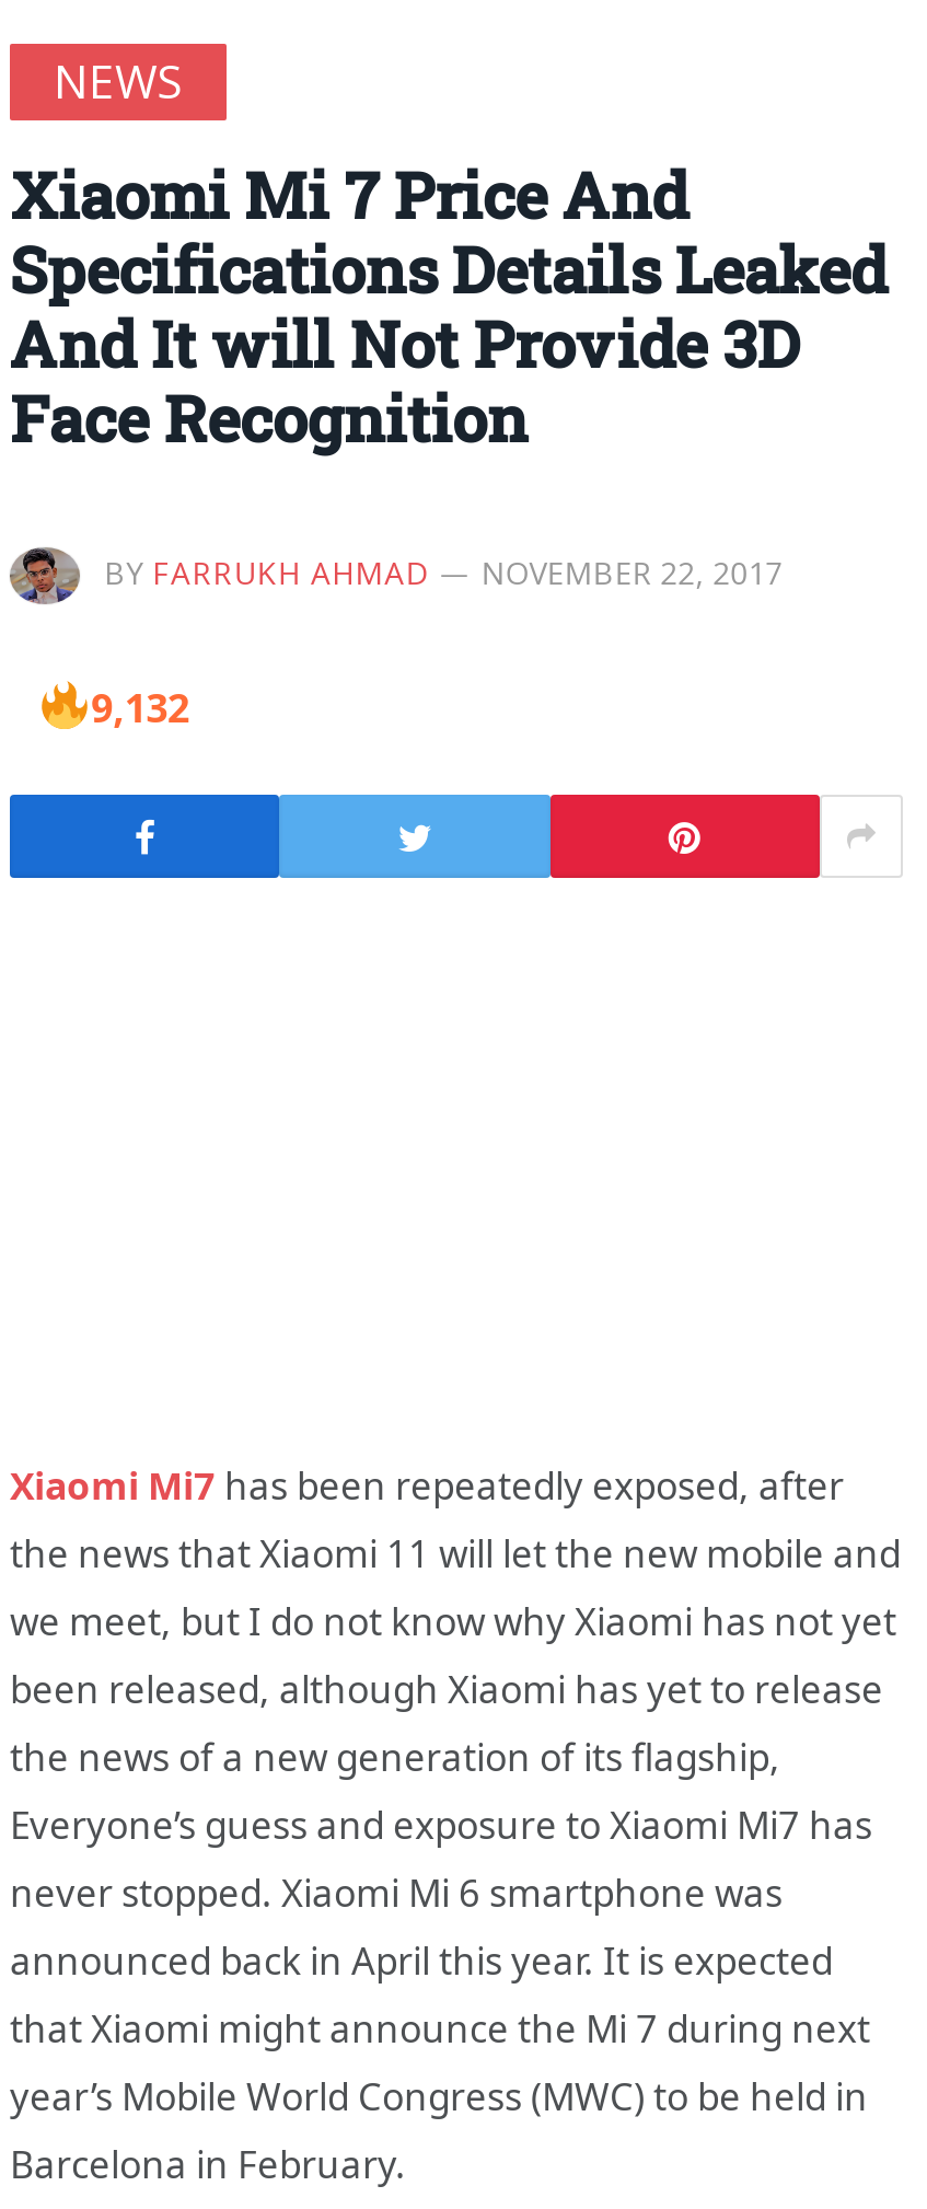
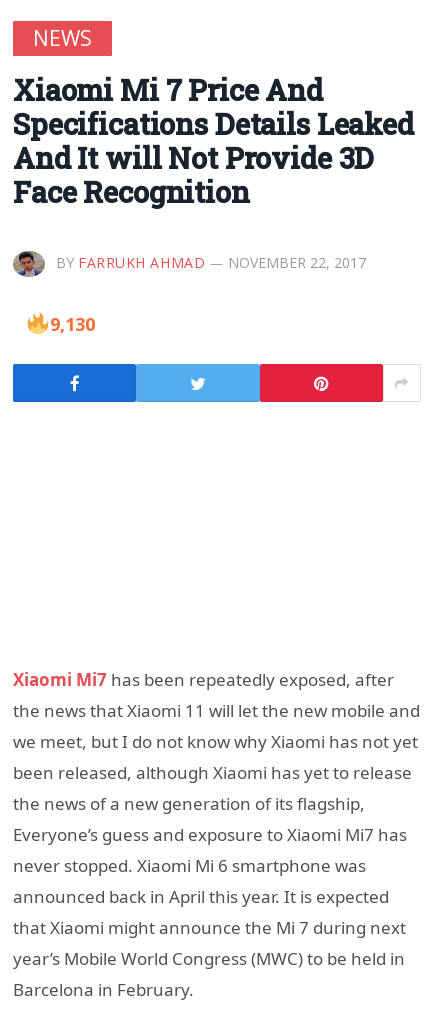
[91,680,190,733] 9,132 -> [50,312,95,336] 9,130

